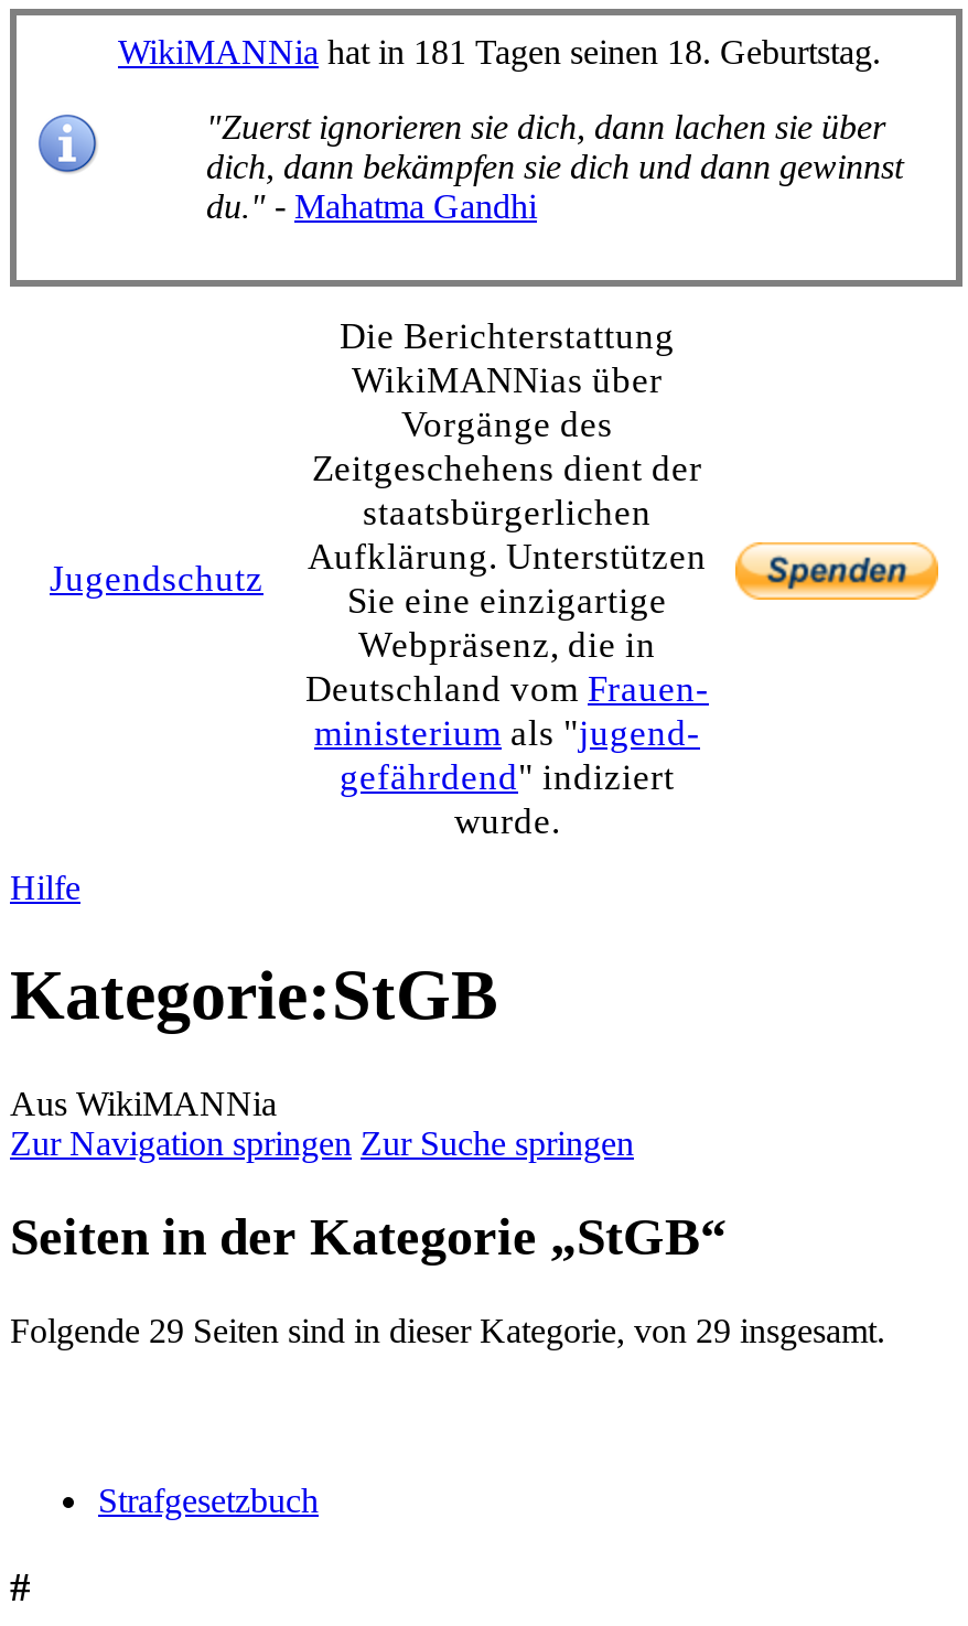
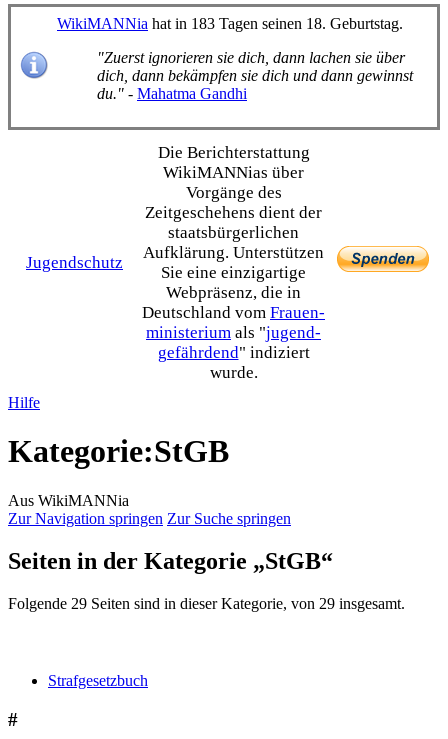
[118,33,881,71] WikiMANNia hat in 181 Tagen seinen 18. Geburtstag. -> [57,15,403,32] WikiMANNia hat in 183 Tagen seinen 18. Geburtstag.

